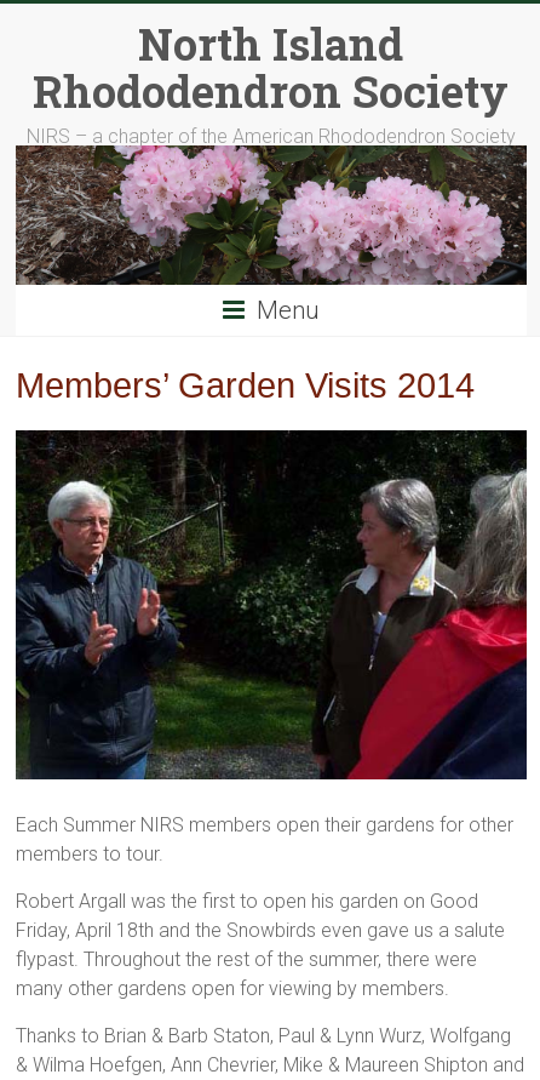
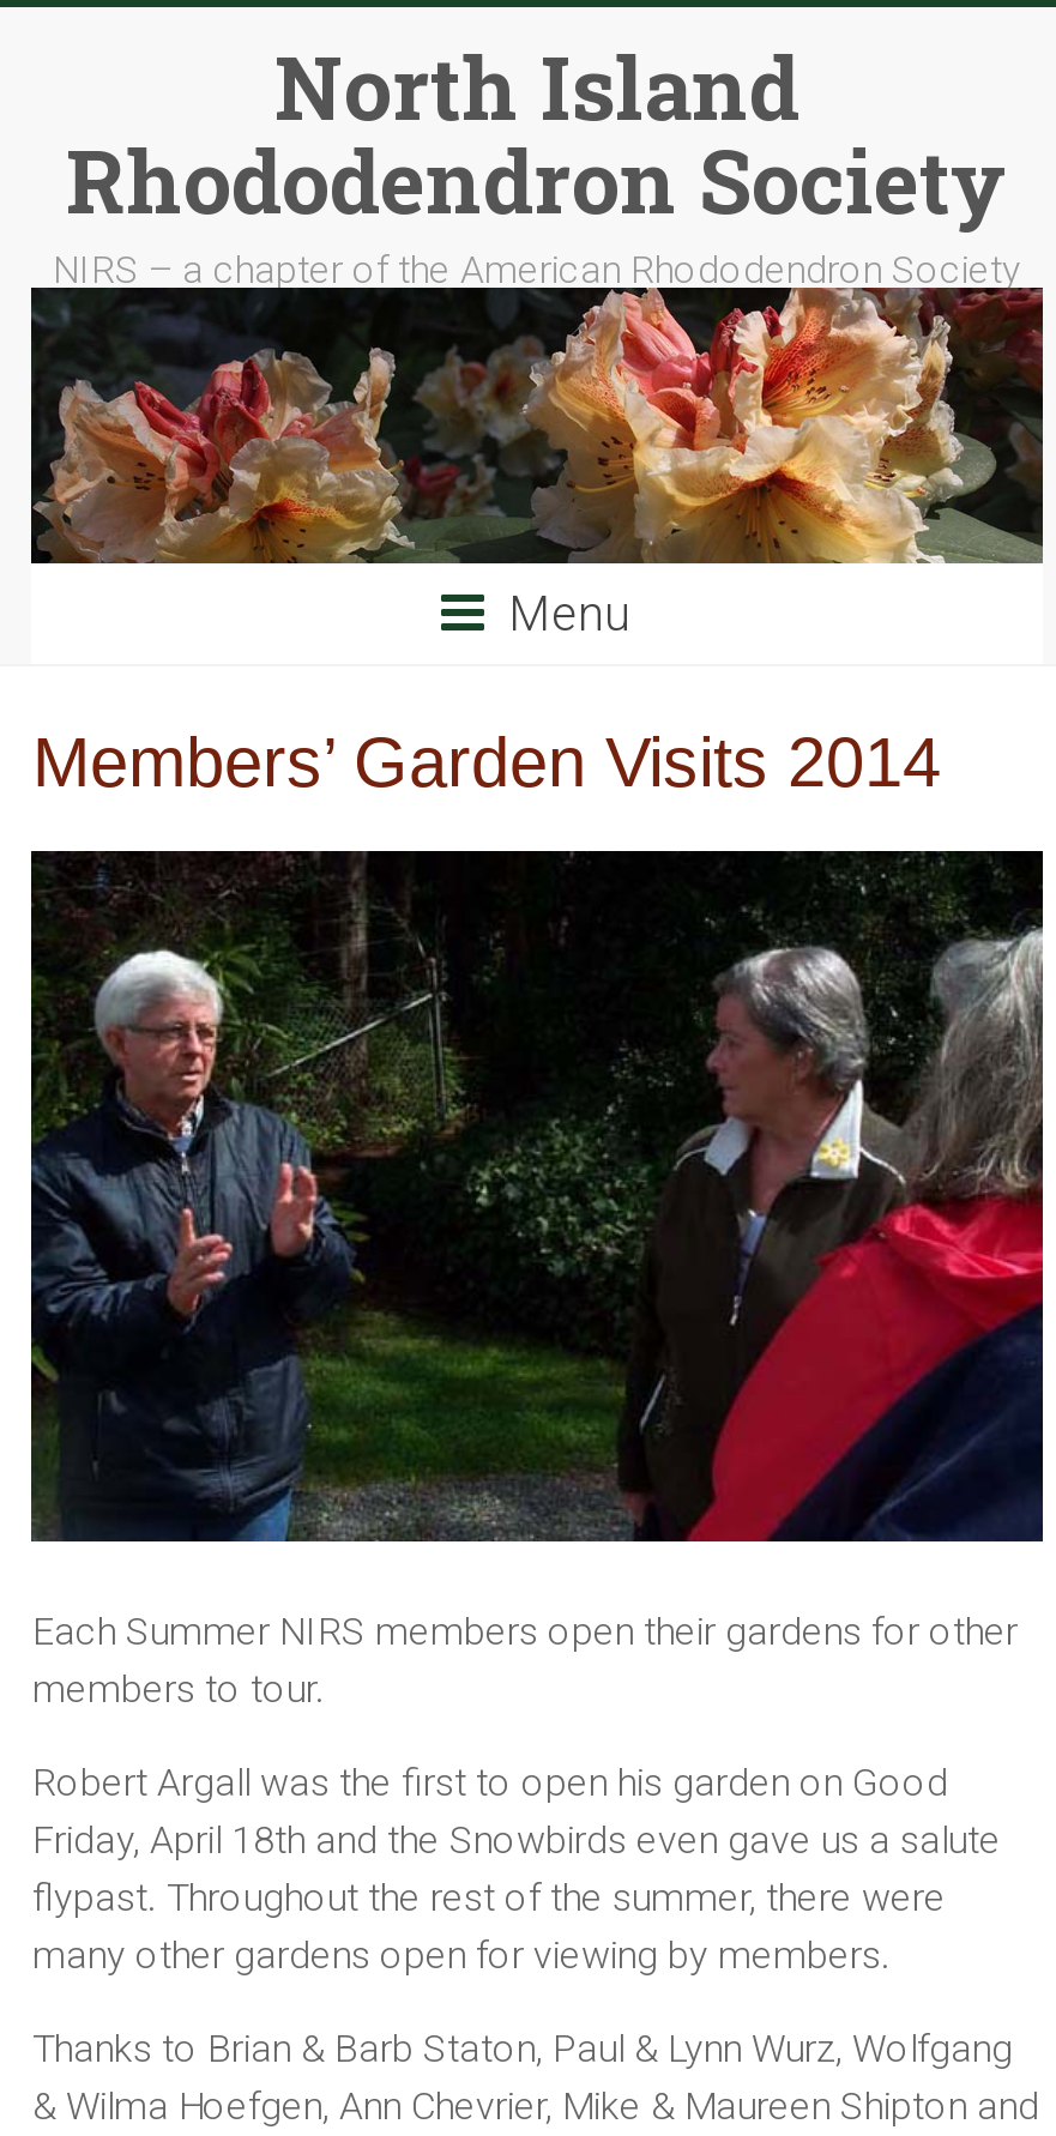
[15,147,528,286] [image] -> [29,290,1045,566] [image]

